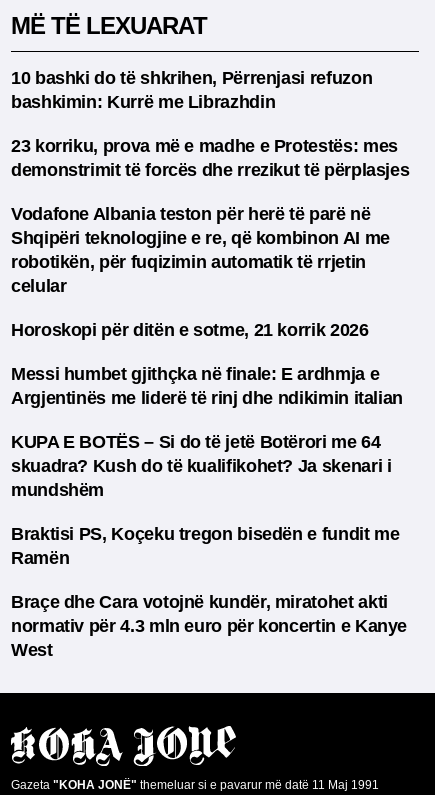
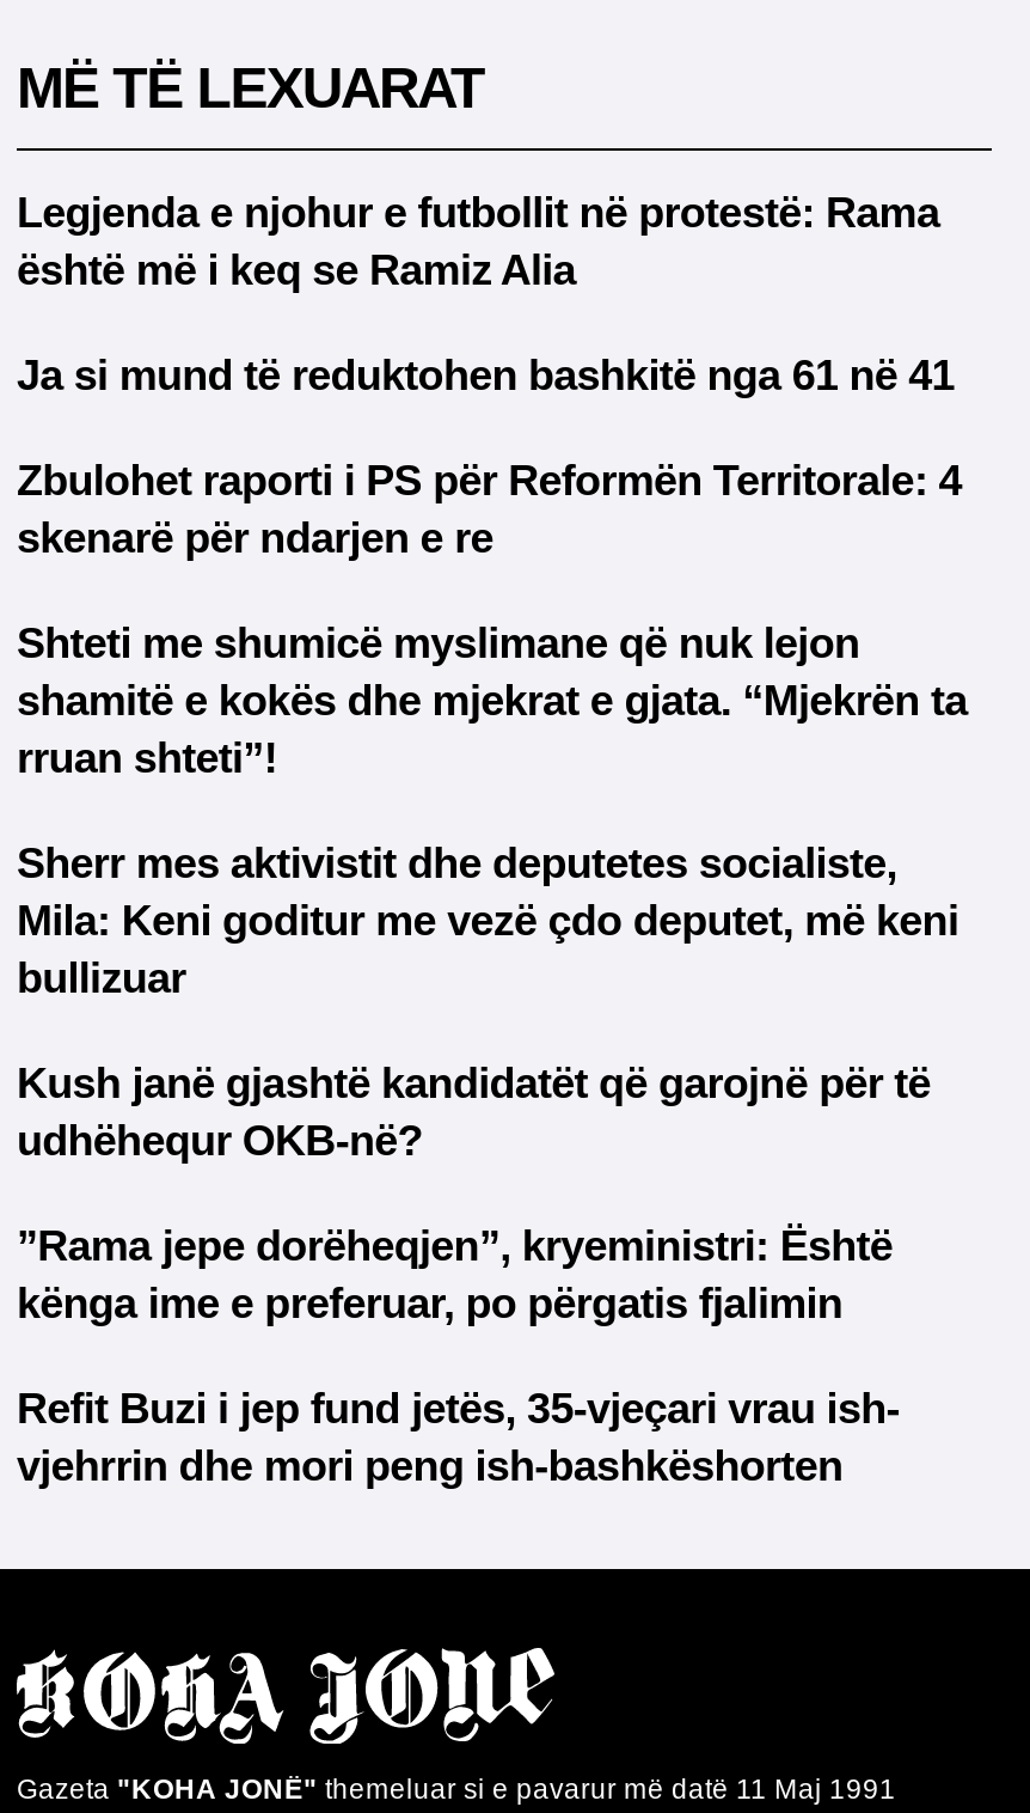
[11,68,372,112] 10 bashki do të shkrihen, Përrenjasi refuzon | bashkimin: Kurrë me Librazhdin -> [17,188,939,294] Legjenda e njohur e futbollit në protestë: Rama | është më i keq se Ramiz Alia
[11,136,409,180] 23 korriku, prova më e madhe e Protestës: mes | demonstrimit të forcës dhe rrezikut të përplasjes -> [17,351,955,399] Ja si mund të reduktohen bashkitë nga 61 në 41
[11,204,390,296] Vodafone Albania teston për herë të parë në | Shqipëri teknologjine e re, që kombinon AI me | robotikën, për fuqizimin automatik të rrjetin | celular -> [17,456,962,562] Zbulohet raporti i PS për Reformën Territorale: 4 | skenarë për ndarjen e re
[11,320,368,340] Horoskopi për ditën e sotme, 21 korrik 2026 -> [17,619,967,782] Shteti me shumicë myslimane që nuk lejon | shamitë e kokës dhe mjekrat e gjata. “Mjekrën ta | rruan shteti”!
[11,364,403,408] Messi humbet gjithçka në finale: E ardhmja e | Argjentinës me liderë të rinj dhe ndikimin italian -> [17,839,959,1002] Sherr mes aktivistit dhe deputetes socialiste, | Mila: Keni goditur me vezë çdo deputet, më keni | bullizuar
[11,432,391,500] KUPA E BOTËS – Si do të jetë Botërori me 64 | skuadra? Kush do të kualifikohet? Ja skenari i | mundshëm -> [17,1059,931,1164] Kush janë gjashtë kandidatët që garojnë për të | udhëhequr OKB-në?
[11,524,399,568] Braktisi PS, Koçeku tregon bisedën e fundit me | Ramën -> [17,1222,893,1327] ”Rama jepe dorëheqjen”, kryeministri: Është | kënga ime e preferuar, po përgatis fjalimin
[11,592,407,660] Braçe dhe Cara votojnë kundër, miratohet akti | normativ për 4.3 mln euro për koncertin e Kanye | West -> [17,1384,900,1490] Refit Buzi i jep fund jetës, 35-vjeçari vrau ish- | vjehrrin dhe mori peng ish-bashkëshorten

